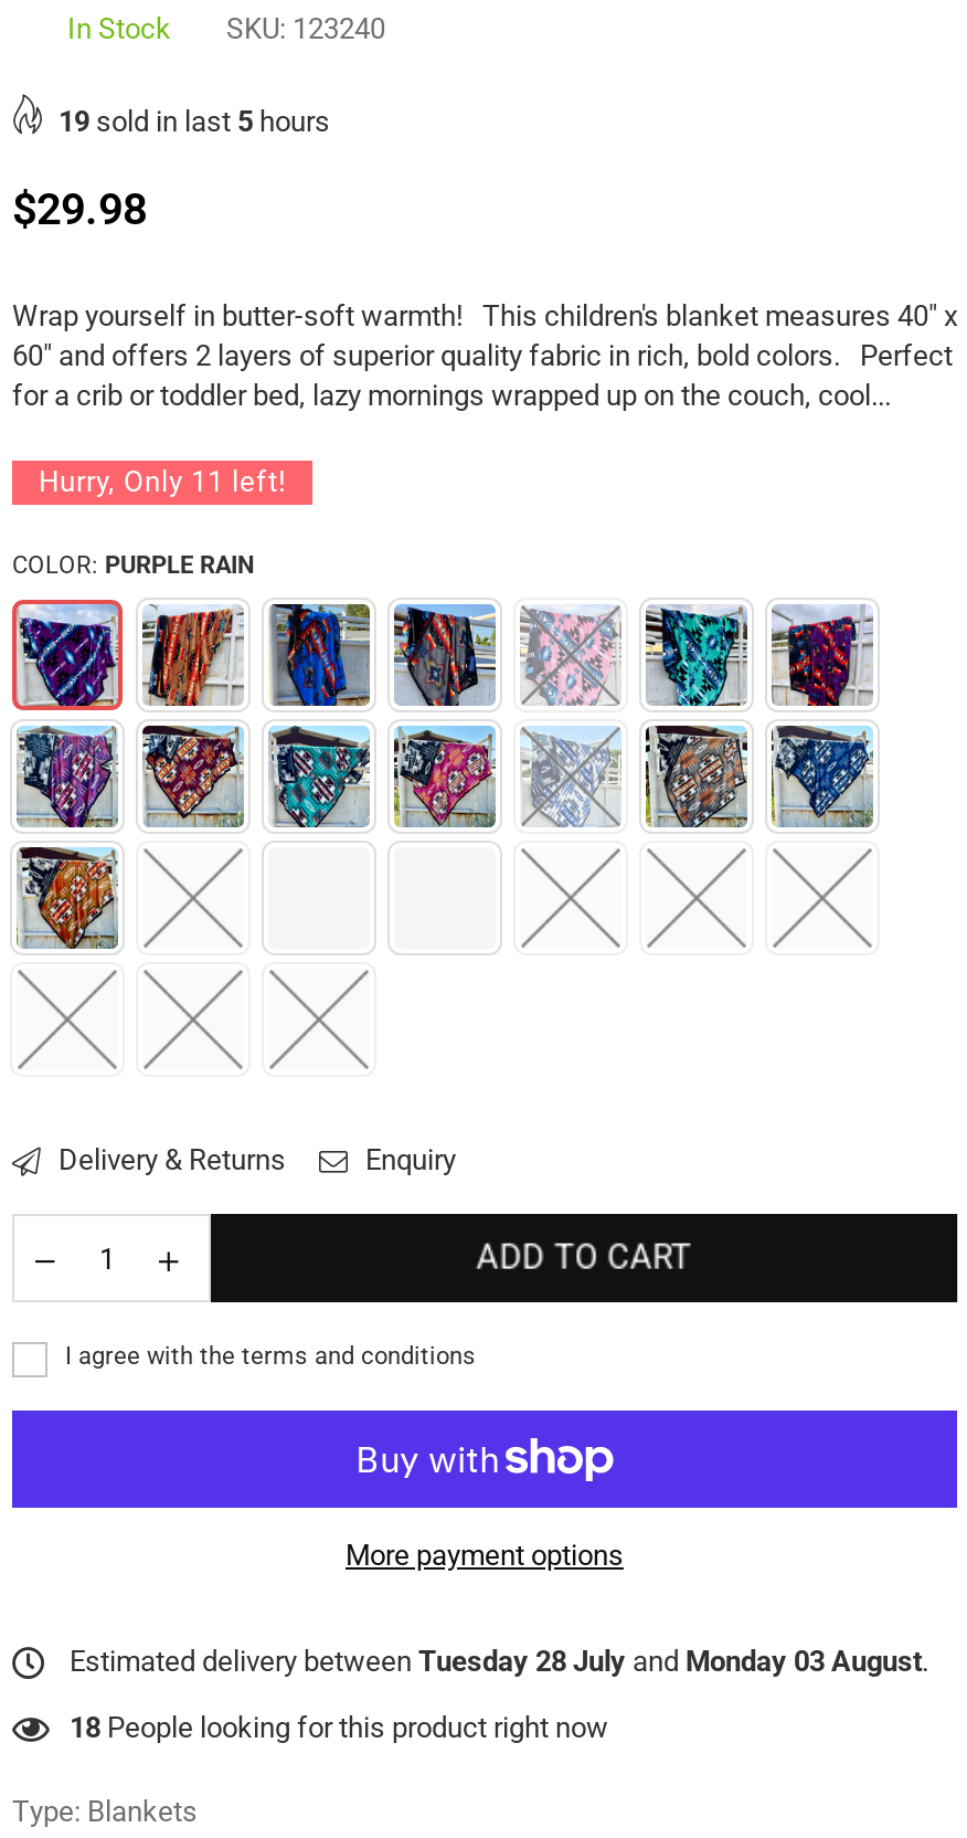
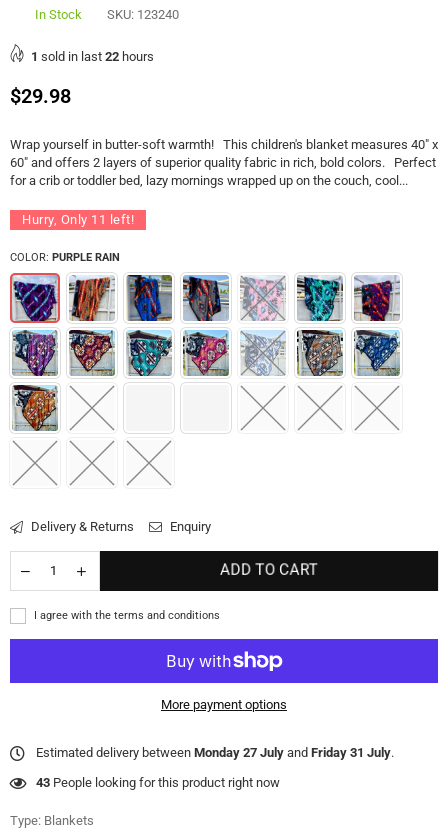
[59,106,330,139] 19 sold in last 5 hours -> [31,48,154,63] 1 sold in last 22 hours
[63,1644,928,1677] Estimated delivery between Tuesday 28 July and Monday 03 August. -> [33,745,394,760] Estimated delivery between Monday 27 July and Friday 31 July.
[70,1710,608,1743] 18 People looking for this product right now -> [36,775,280,790] 43 People looking for this product right now

